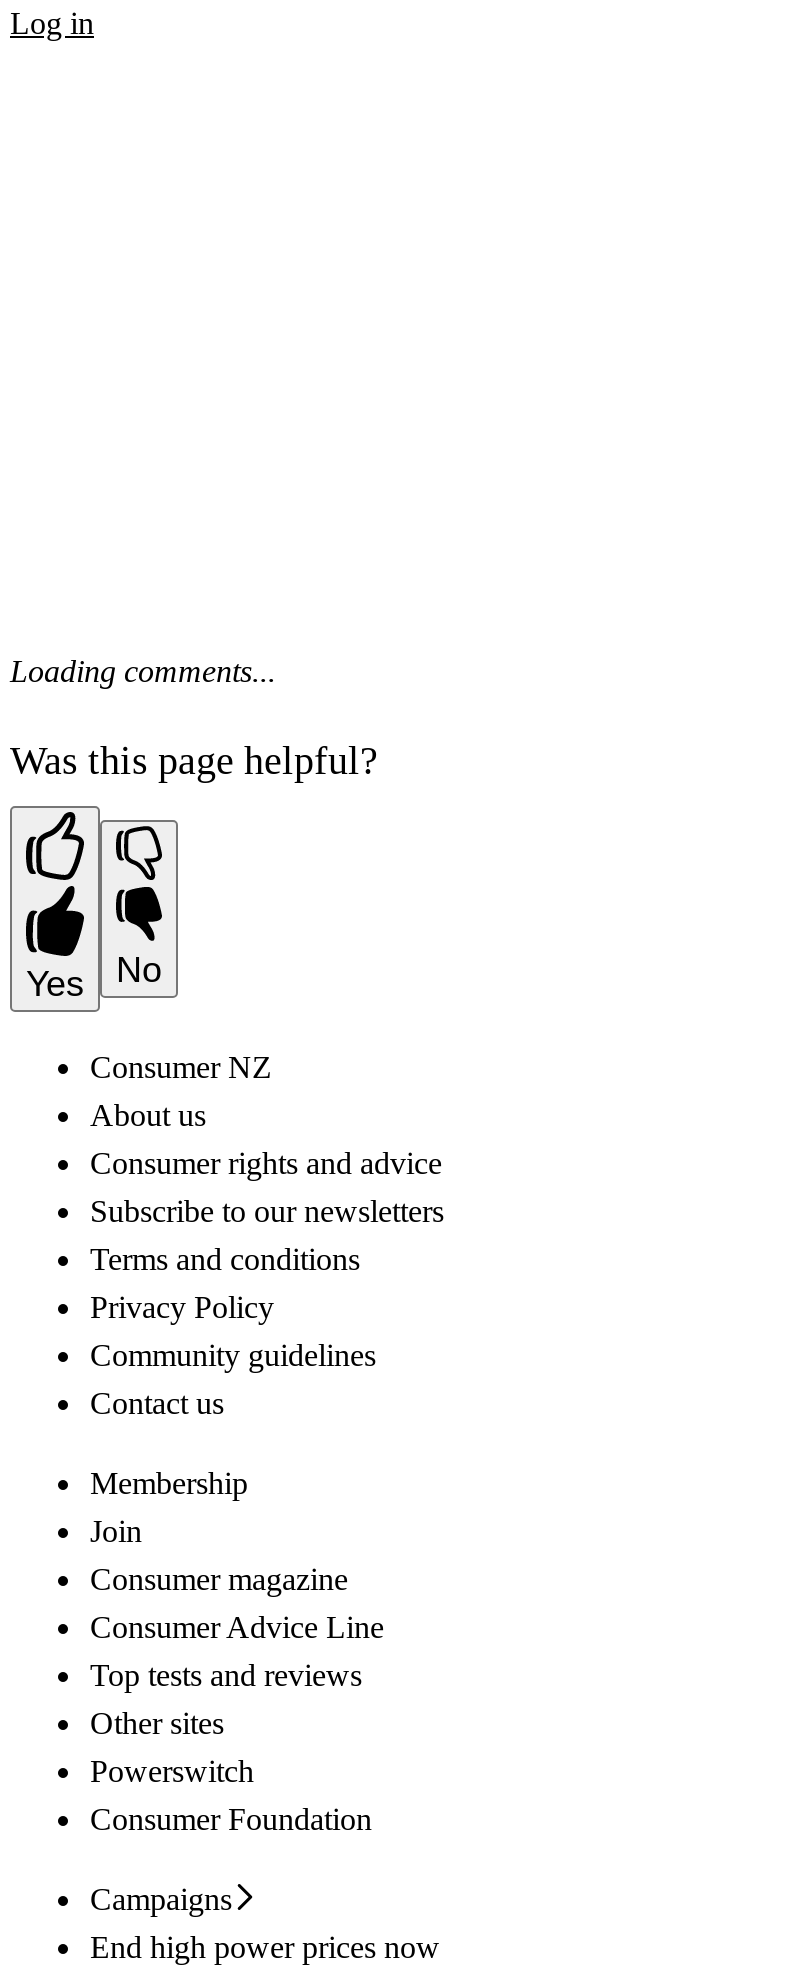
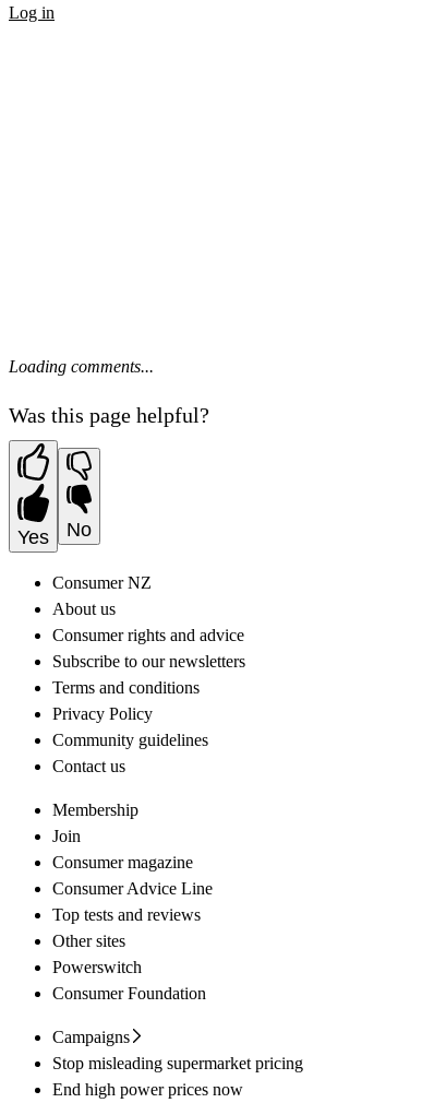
none -> [52,1054,303,1072] Stop misleading supermarket pricing

